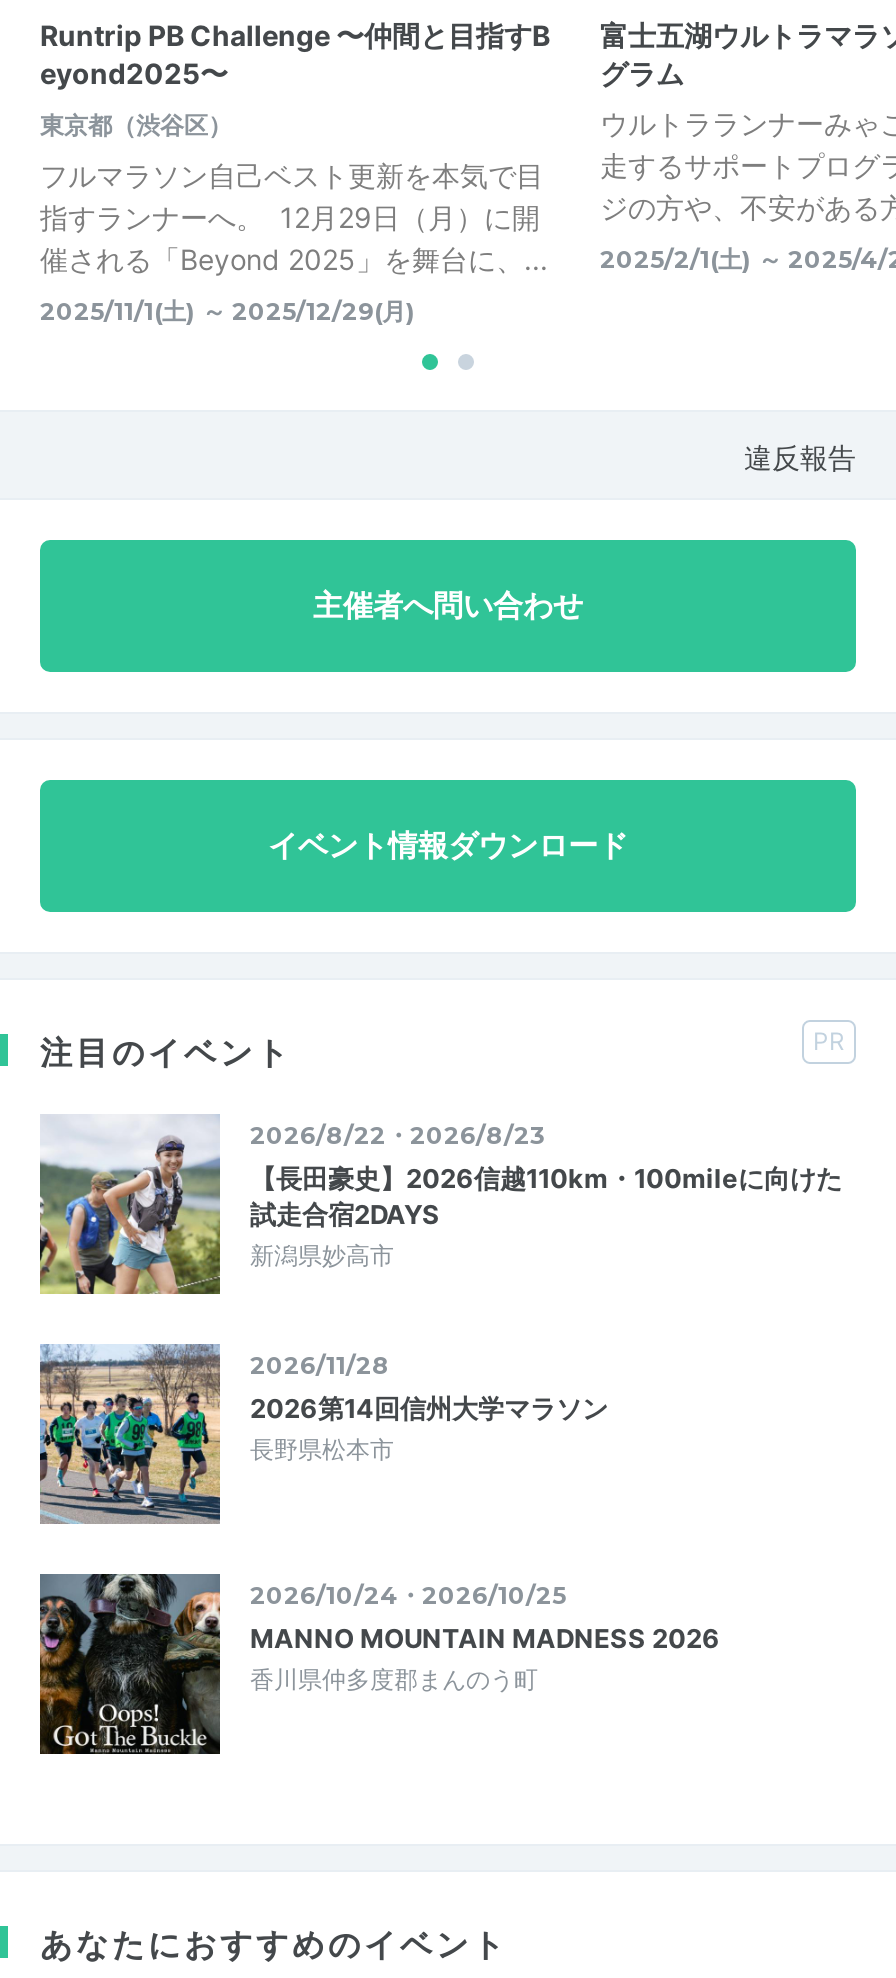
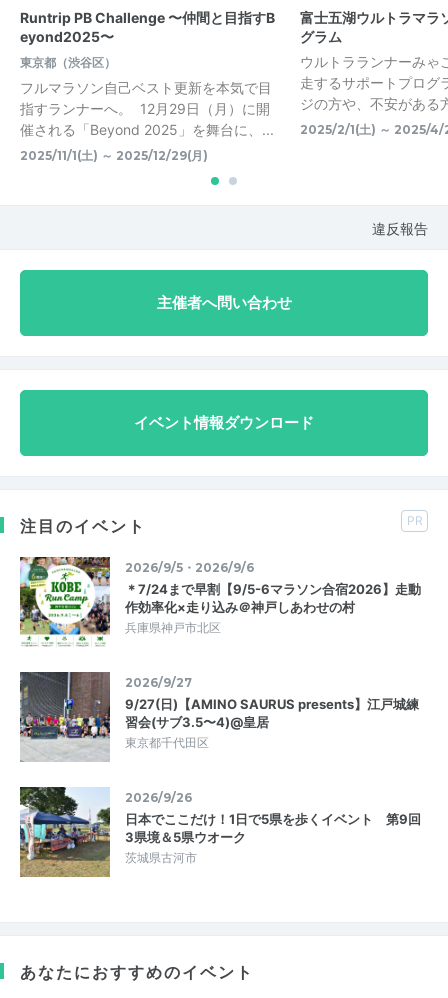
[38,1114,842,1296] [image] | 2026/8/22・2026/8/23 | 【長田豪史】2026信越110km・100mileに向けた | 試走合宿2DAYS | 新潟県妙高市 -> [19,556,421,647] [image] | 2026/9/5・2026/9/6 | ＊7/24まで早割【9/5-6マラソン合宿2026】走動 | 作効率化×走り込み＠神戸しあわせの村 | 兵庫県神戸市北区
[38,1344,608,1524] [image] | 2026/11/28 | 2026第14回信州大学マラソン | 長野県松本市 -> [19,671,419,761] [image] | 2026/9/27 | 9/27(日)【AMINO SAURUS presents】江戸城練 | 習会(サブ3.5〜4)@皇居 | 東京都千代田区
[38,1572,720,1756] [image] | 2026/10/24・2026/10/25 | MANNO MOUNTAIN MADNESS 2026 | 香川県仲多度郡まんのう町 -> [19,786,421,878] [image] | 2026/9/26 | 日本でここだけ！1日で5県を歩くイベント 第9回 | 3県境＆5県ウオーク | 茨城県古河市

